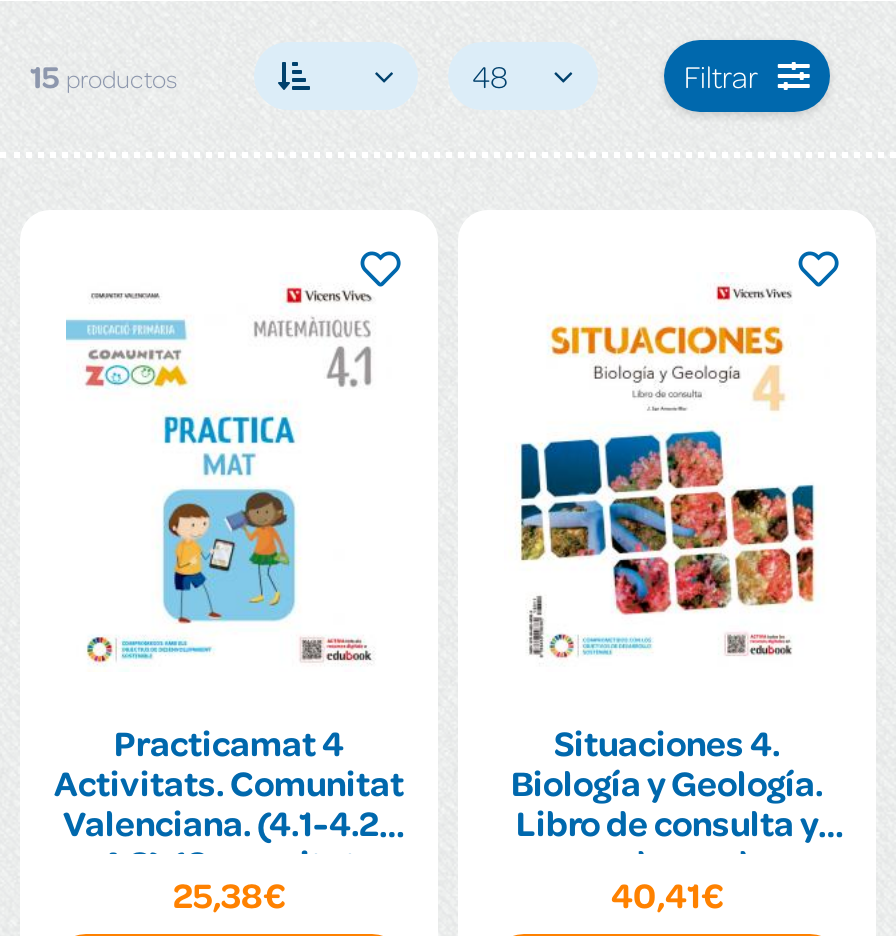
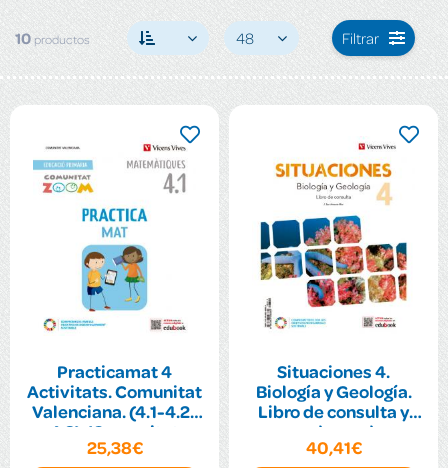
[30,57,178,97] 15 productos -> [15,28,90,48] 10 productos

